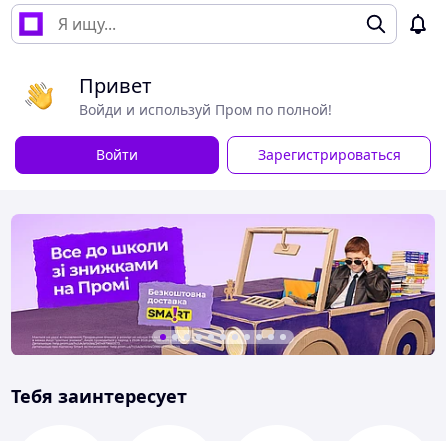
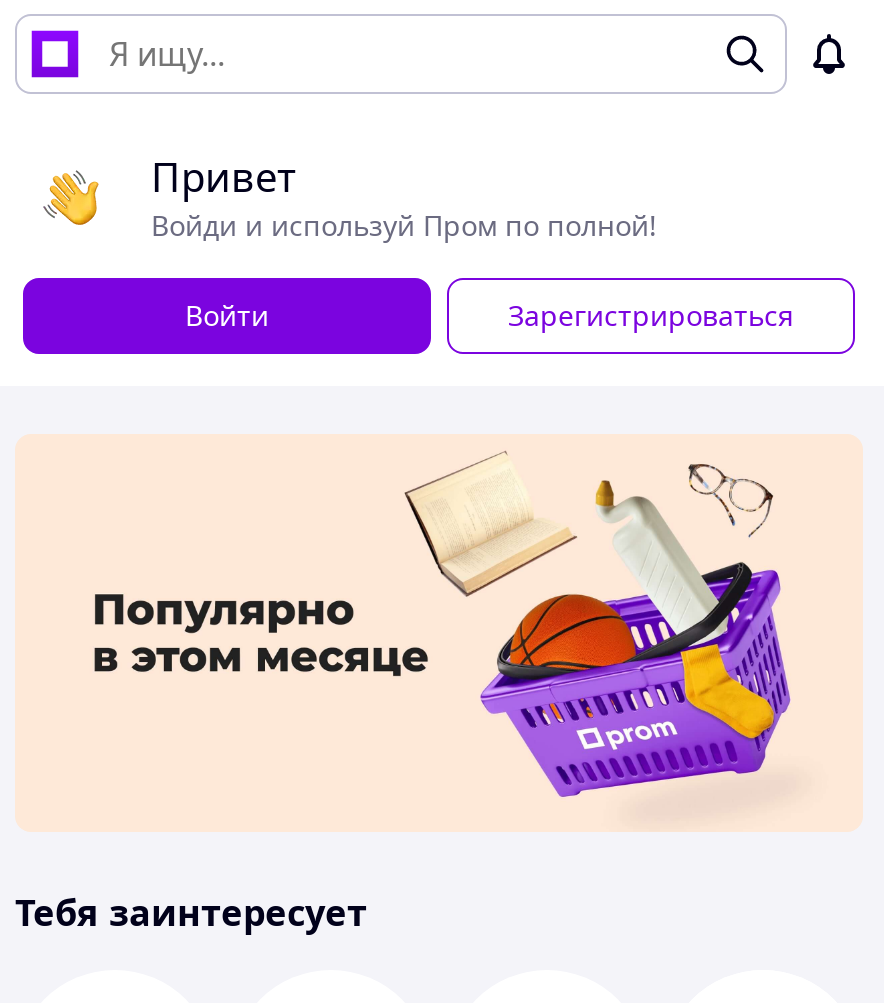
[10,214,436,356] [image] -> [17,436,861,830] [image]

